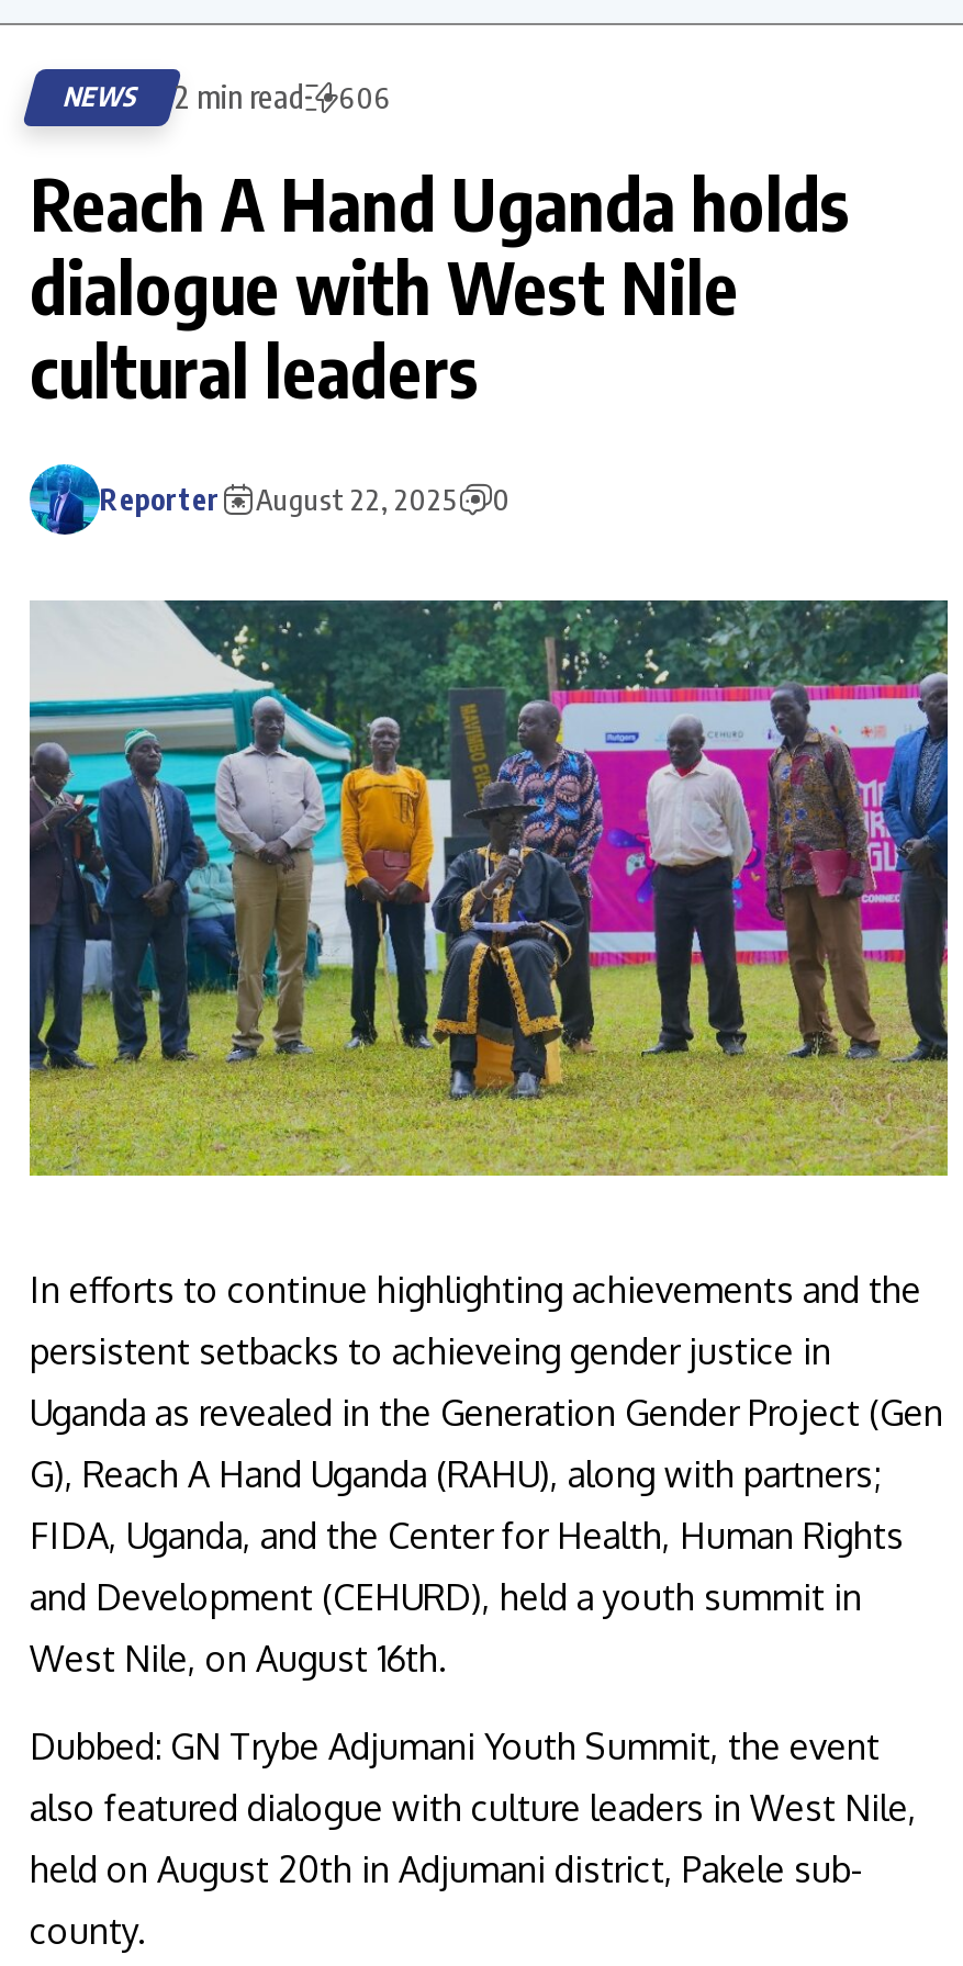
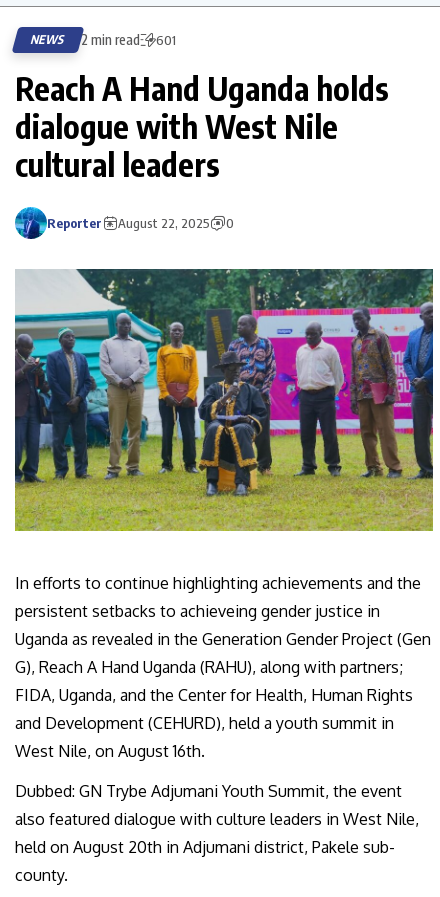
[61,78,392,115] NEWS 2 min read 606 -> [29,31,176,48] NEWS 2 min read 601

